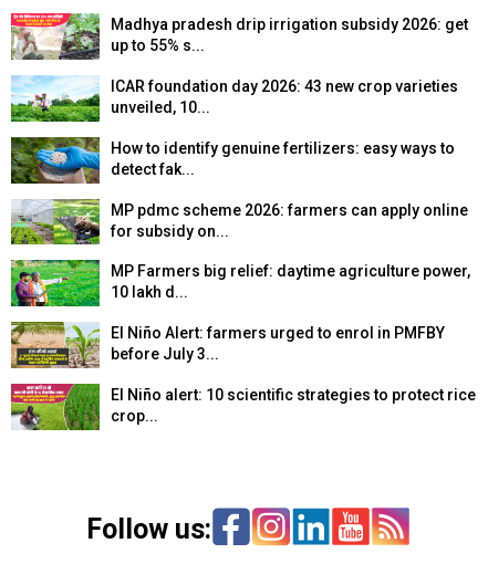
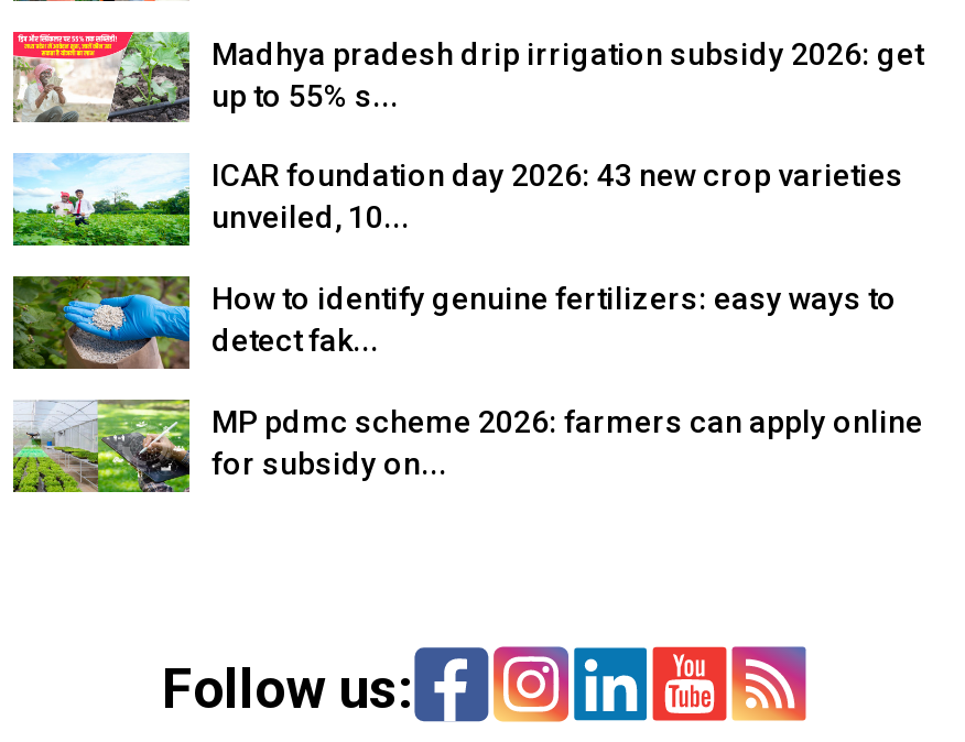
[10,259,476,425] [image] | MP Farmers big relief: daytime agriculture power, | ₹10 lakh d... | El Niño Alert: farmers urged to enrol in PMFBY | before July 3... | El Niño alert: 10 scientific strategies to protect rice | crop... -> none
[10,321,95,369] [image] -> none
[10,383,95,431] [image] -> none

